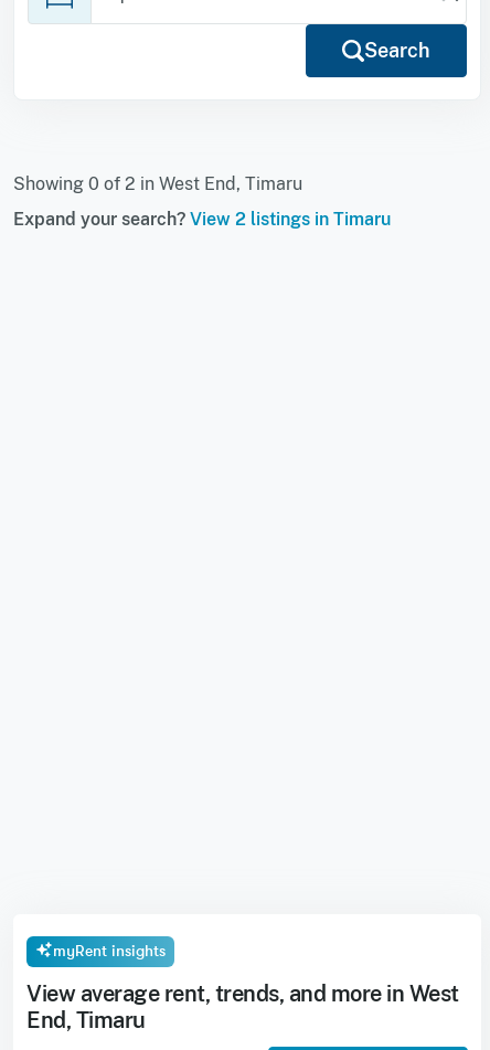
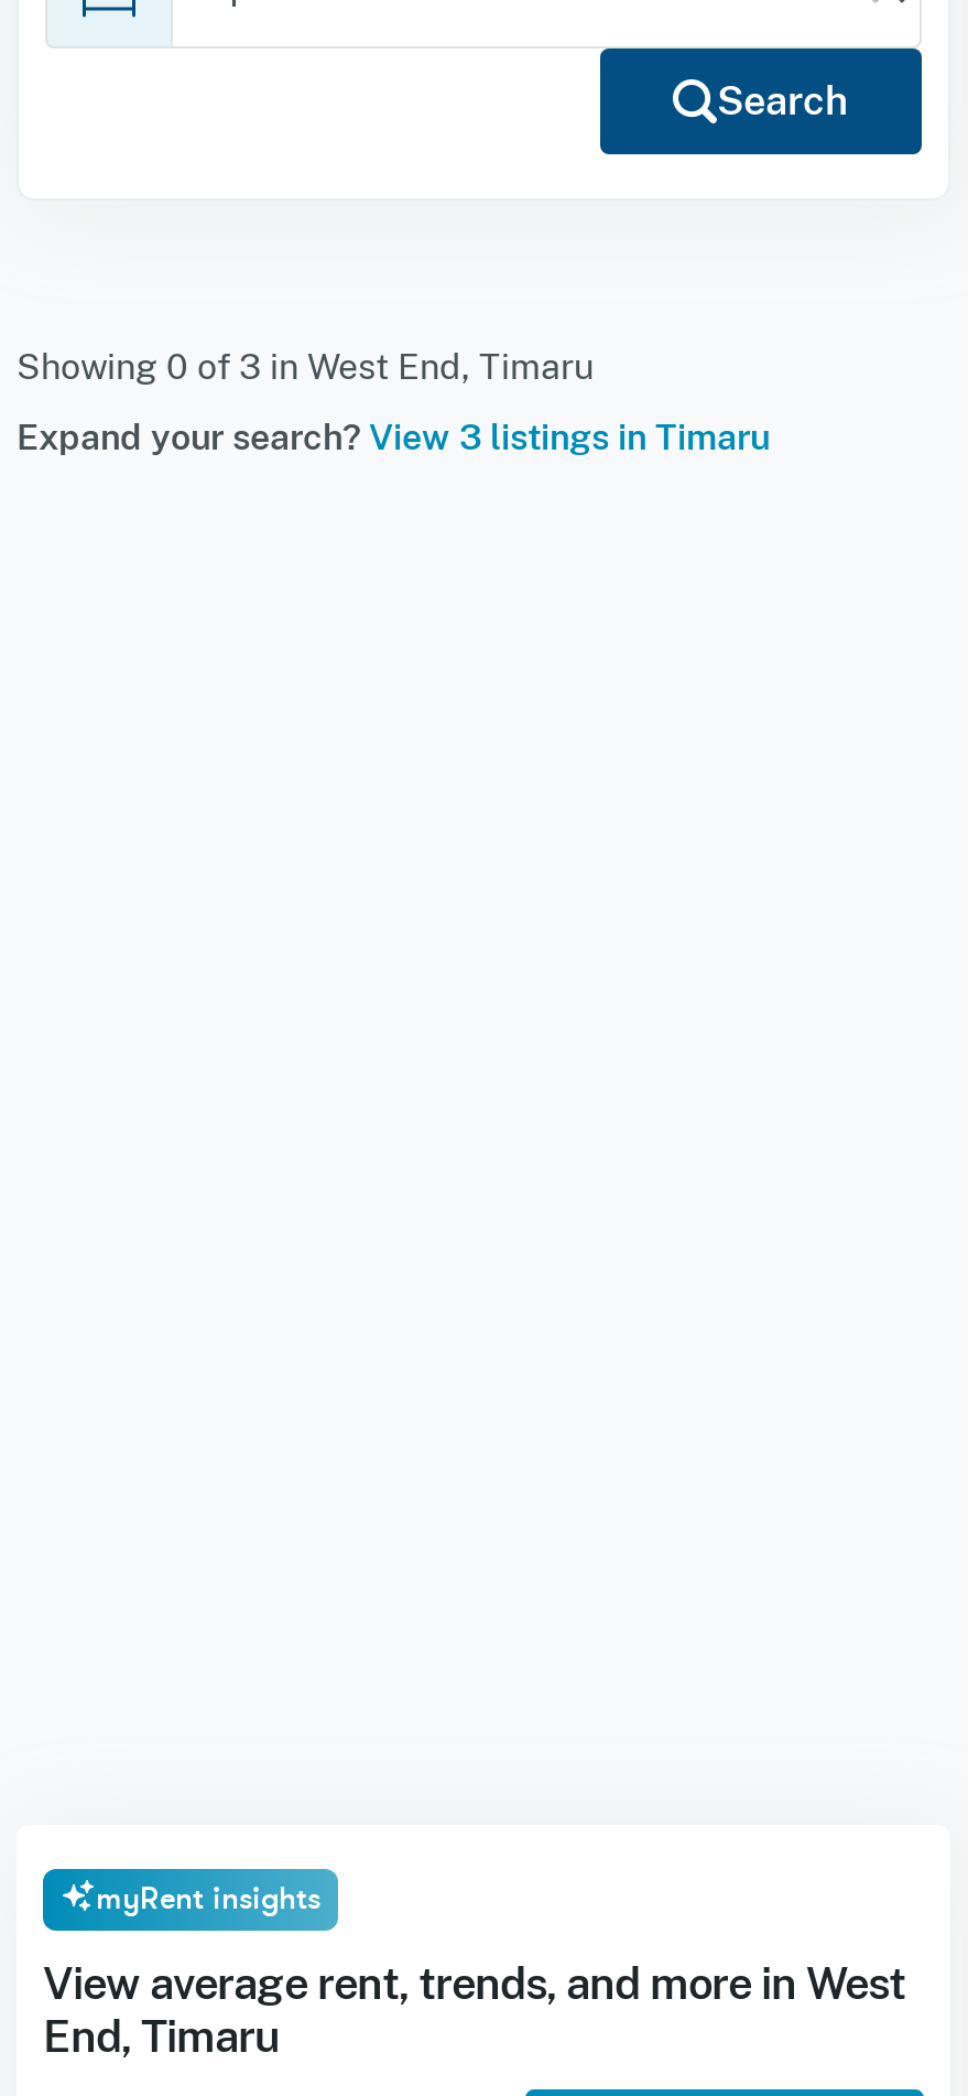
[13,173,302,194] Showing 0 of 2 in West End, Timaru -> [17,346,594,388] Showing 0 of 3 in West End, Timaru
[13,209,391,230] Expand your search? View 2 listings in Timaru -> [17,416,770,458] Expand your search? View 3 listings in Timaru

